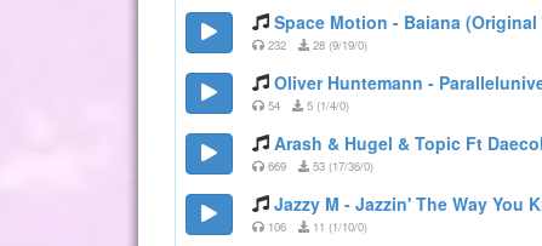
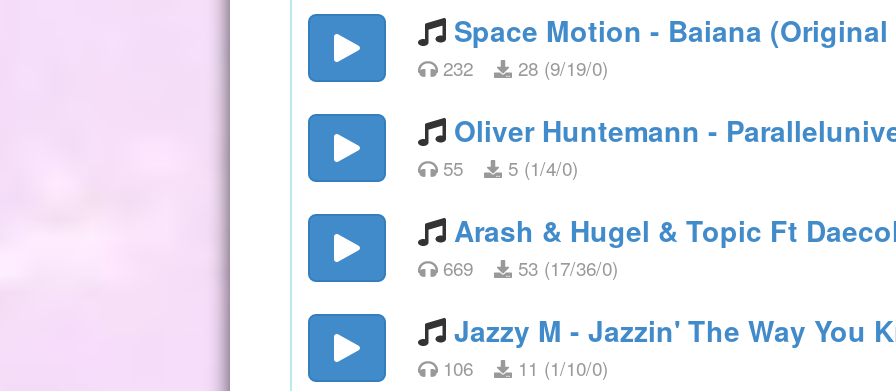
[264,96,349,113] 54 5 (1/4/0) -> [437,154,578,182] 55 5 (1/4/0)

